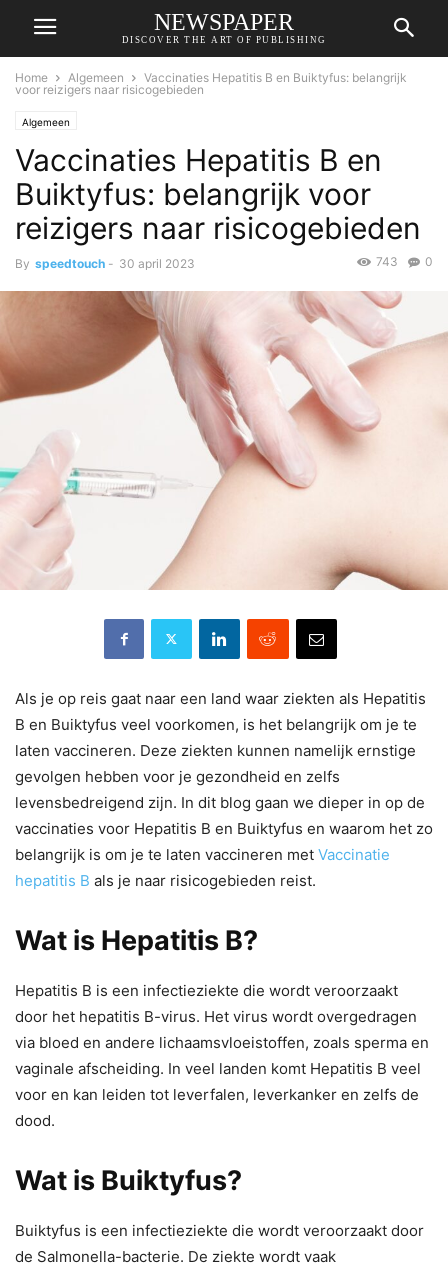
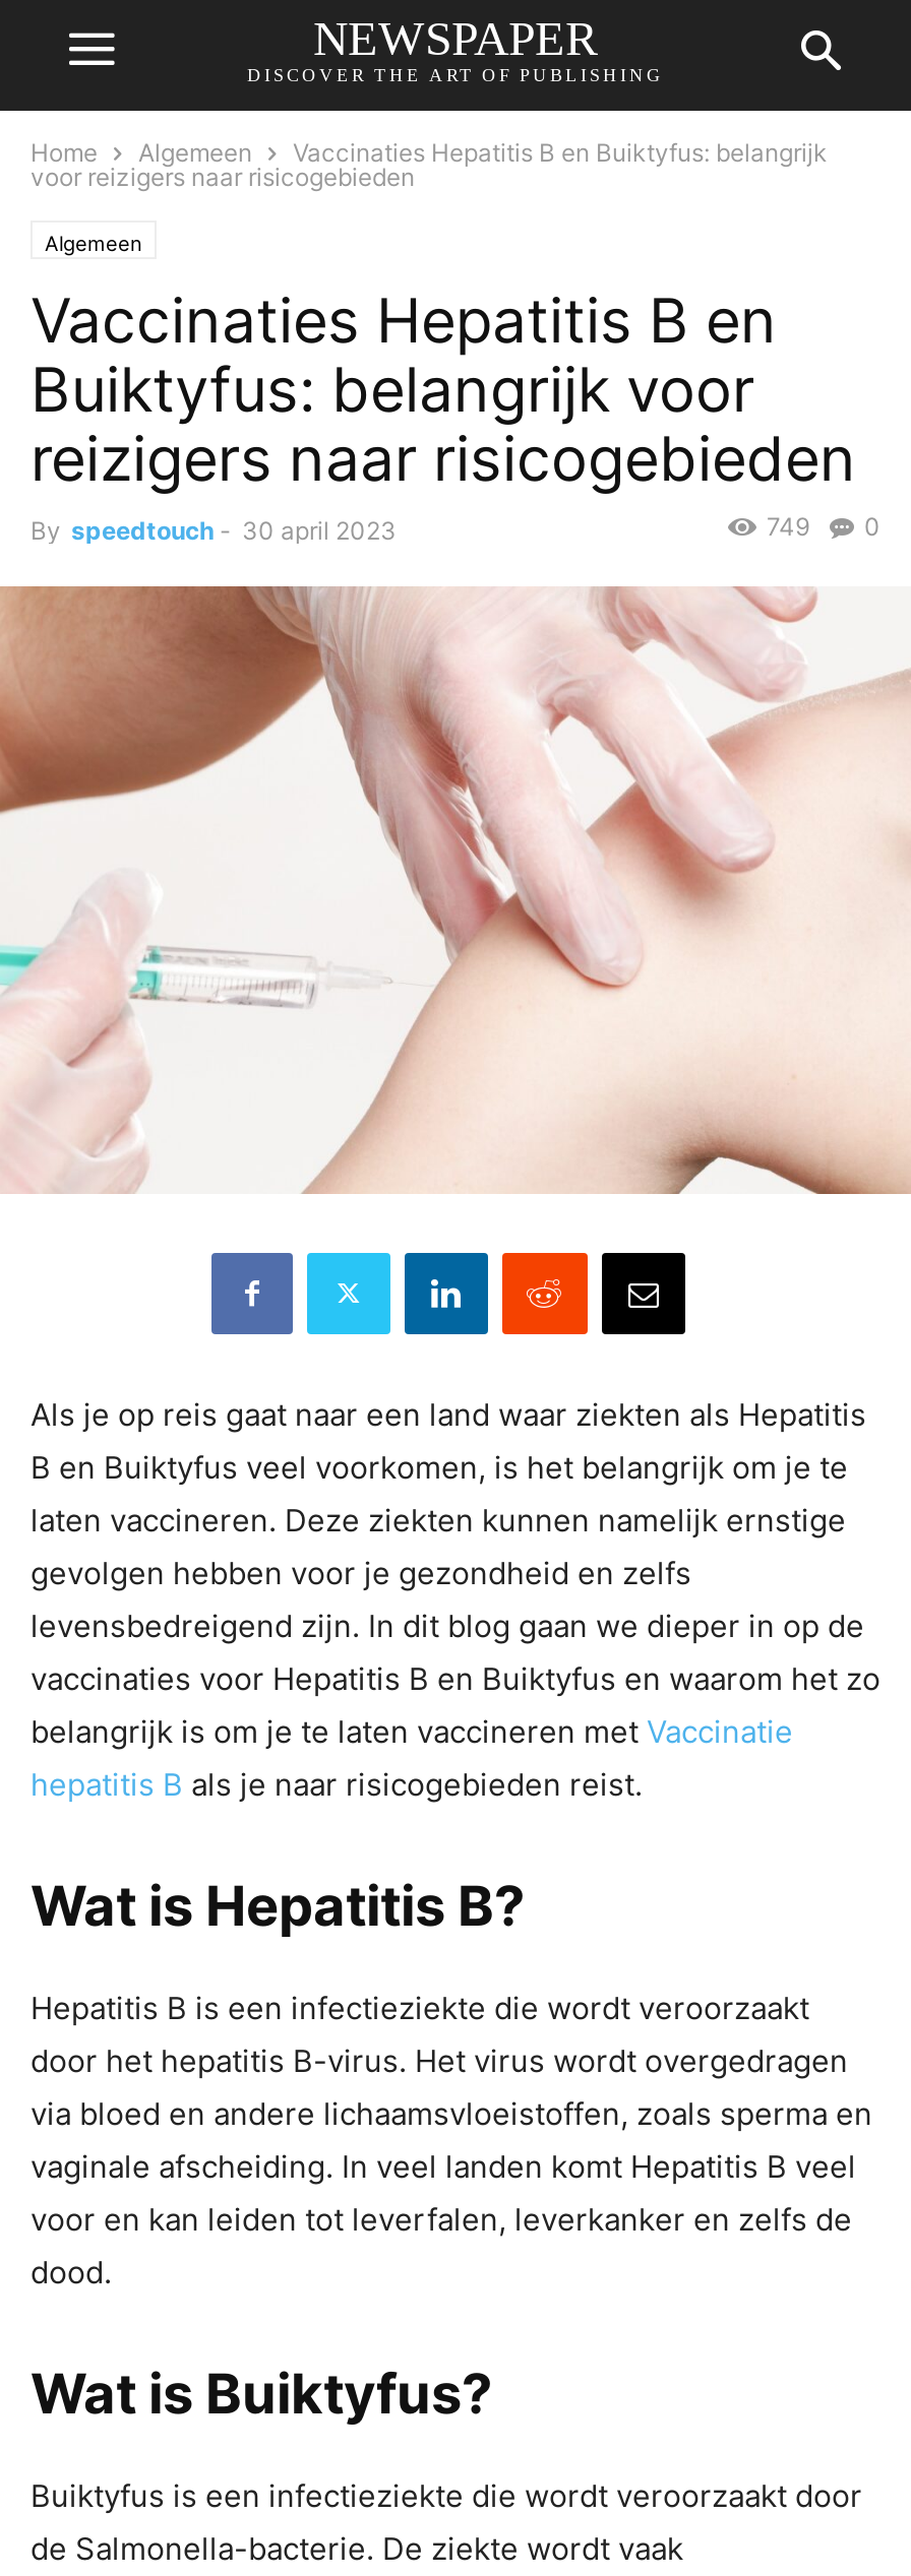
[376,254,433,269] 743 0 -> [767,511,880,542] 749 0

